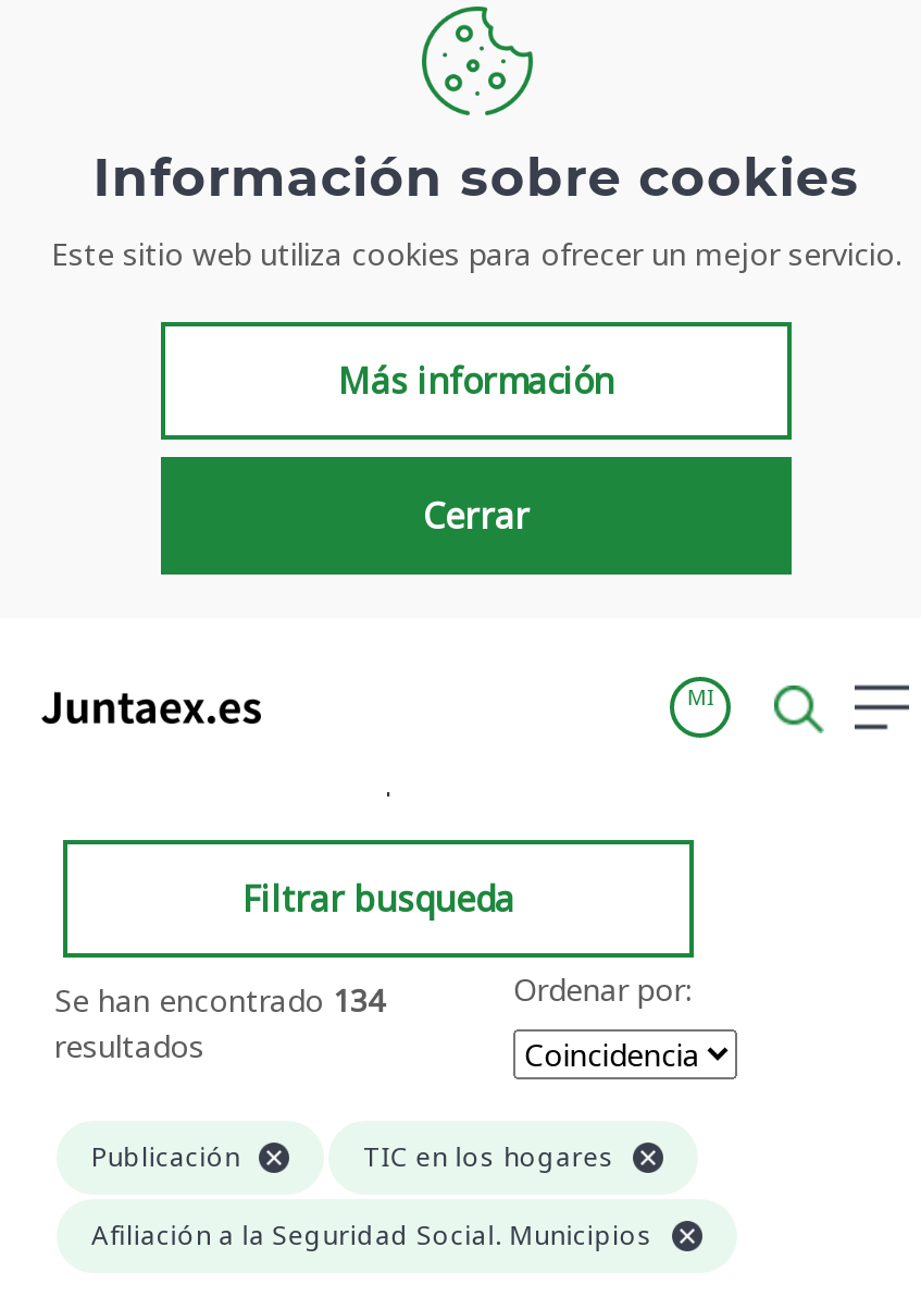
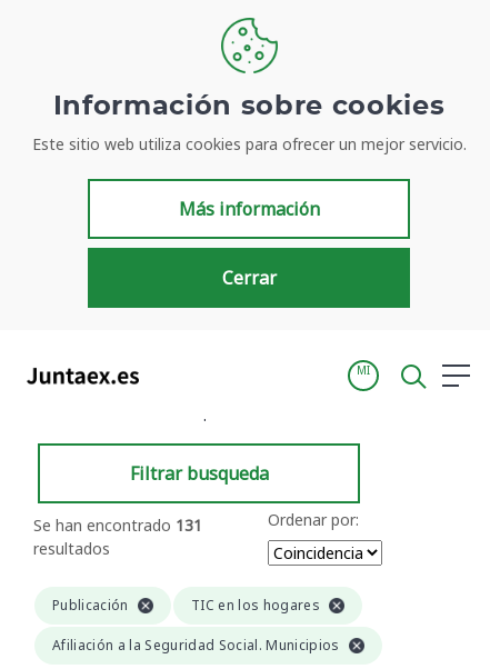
[54,979,385,1021] Se han encontrado 134 -> [33,515,202,536] Se han encontrado 131

